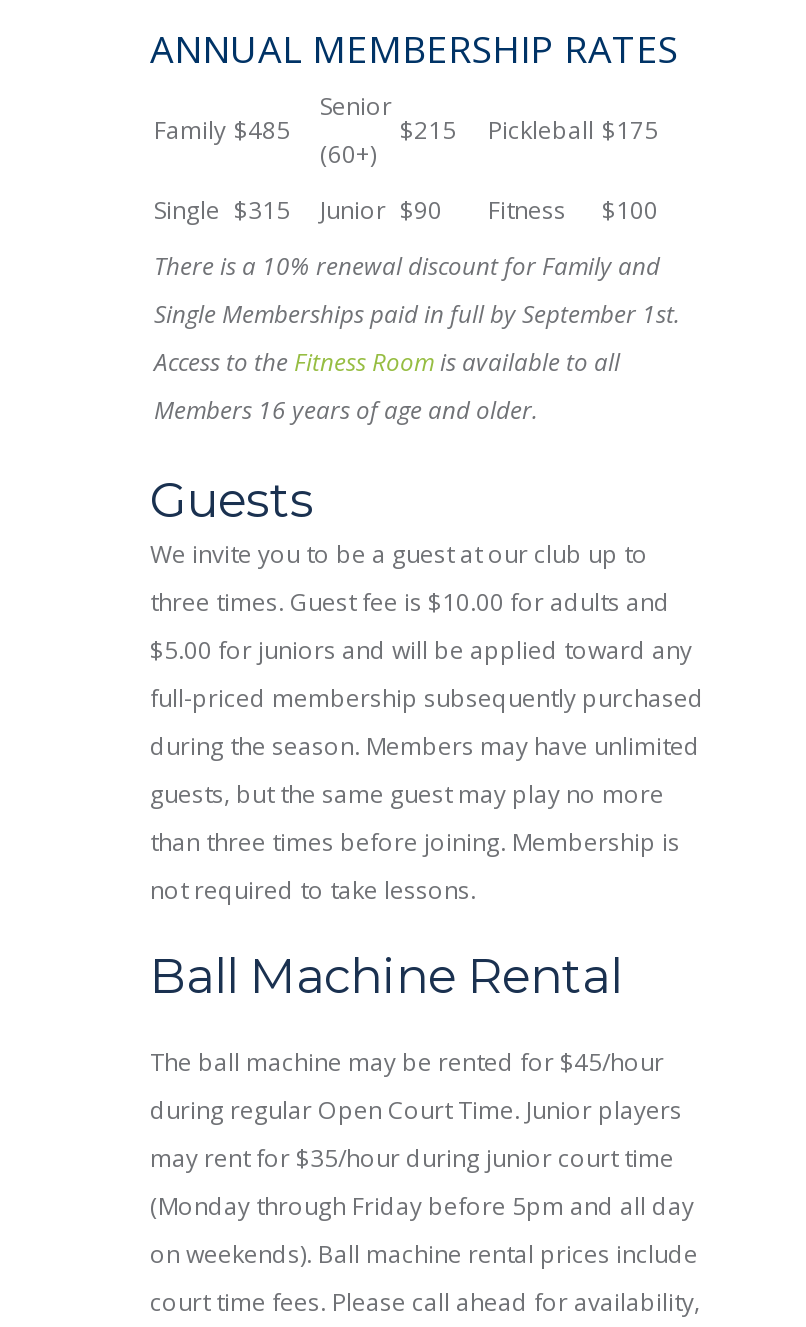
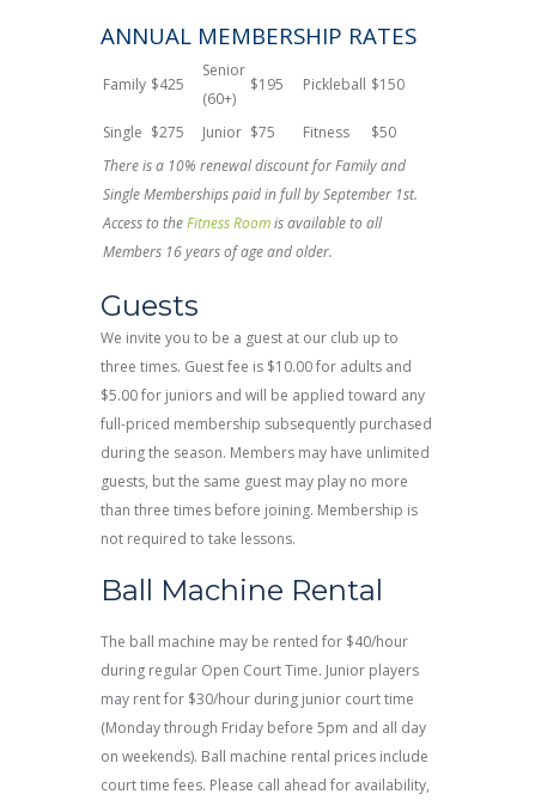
[154,112,290,146] Family $485 -> [103,74,184,94] Family $425
[400,112,456,146] $215 -> [250,74,284,94] $195
[488,112,658,146] Pickleball $175 -> [303,74,405,94] Pickleball $150
[154,192,290,226] Single $315 -> [103,122,184,142] Single $275
[320,192,442,226] Junior $90 -> [202,122,275,142] Junior $75
[602,192,658,226] $100 -> [371,122,396,142] $50
[150,1044,664,1078] The ball machine may be rented for $45/hour -> [101,631,408,651] The ball machine may be rented for $40/hour
[150,1140,674,1174] may rent for $35/hour during junior court time -> [101,688,414,709] may rent for $30/hour during junior court time

